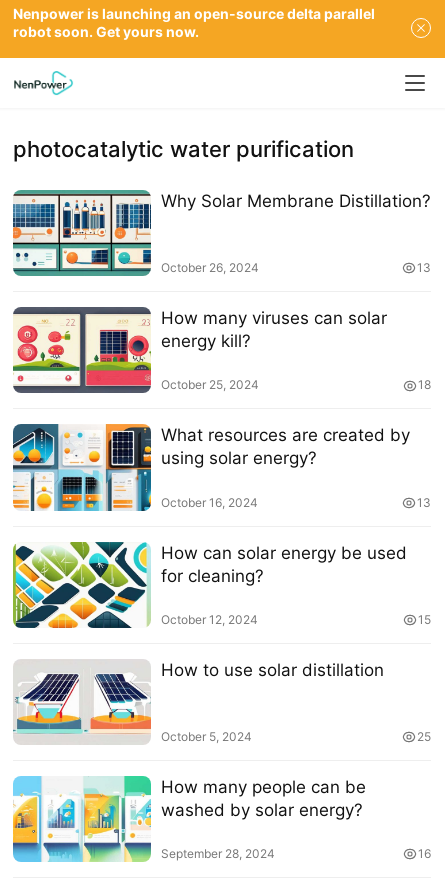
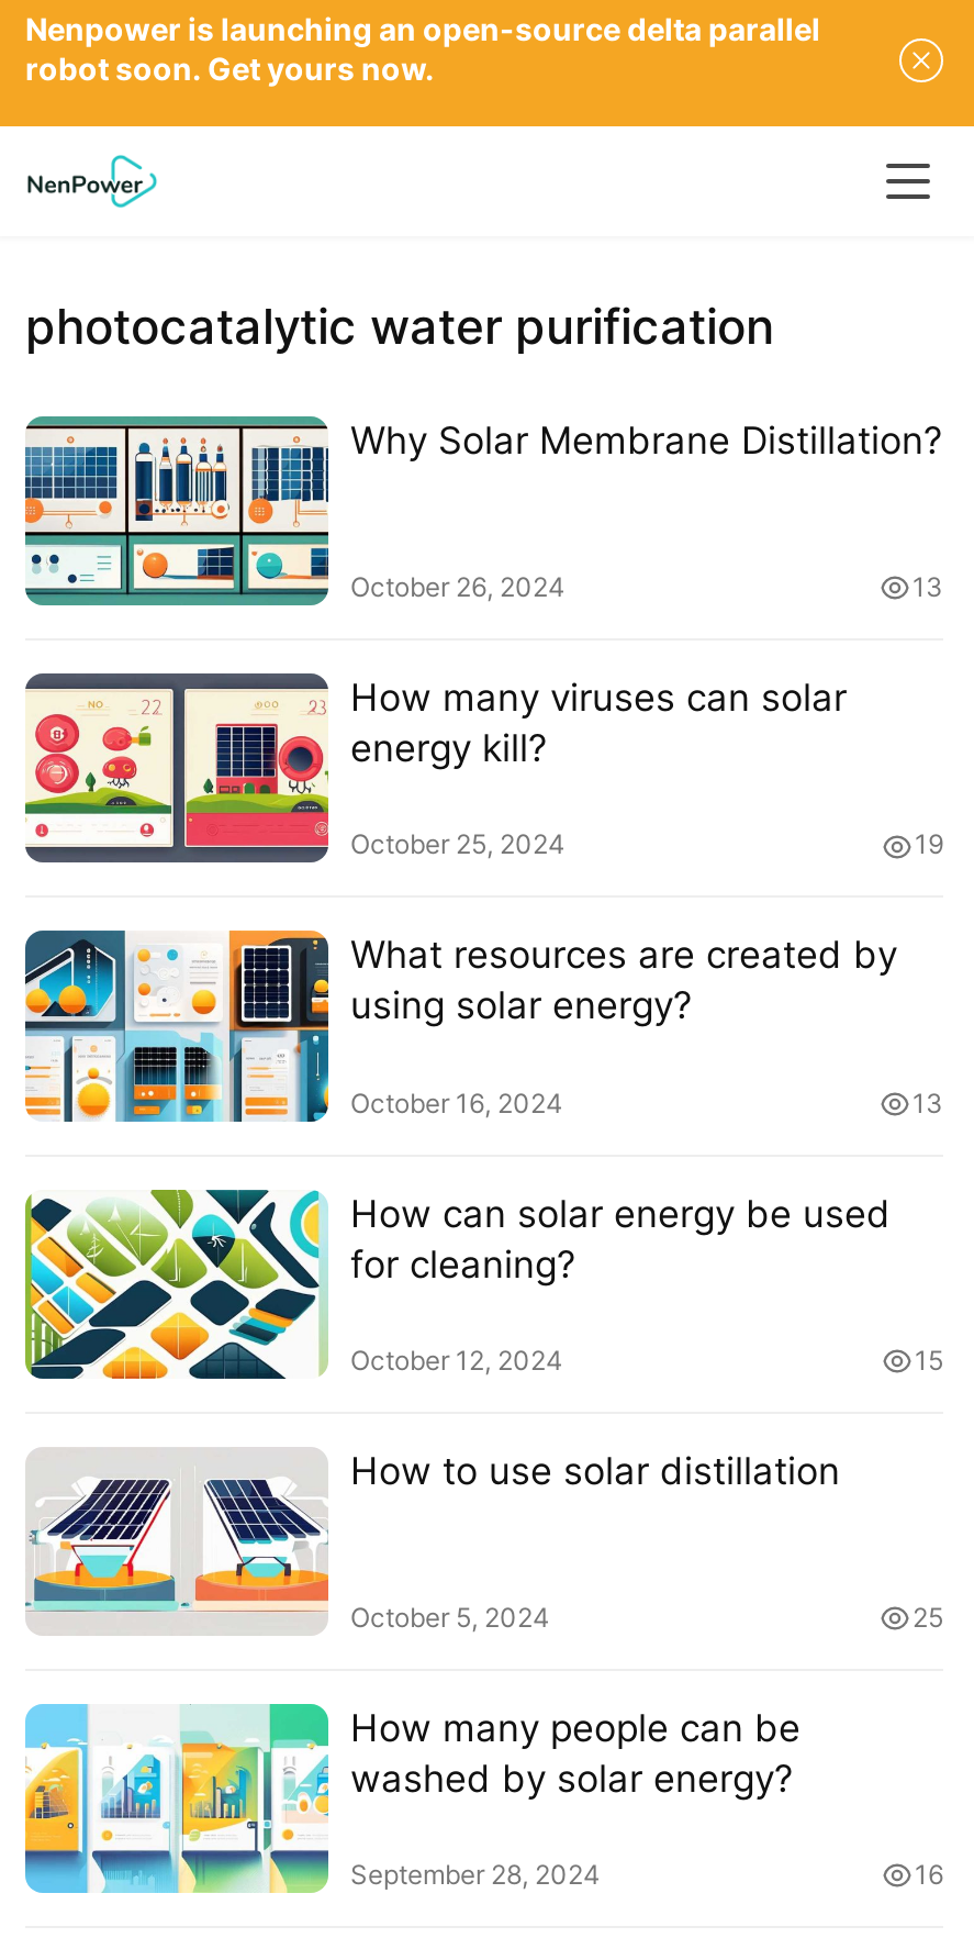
[418,377,431,392] 18 -> [915,828,943,861] 19

